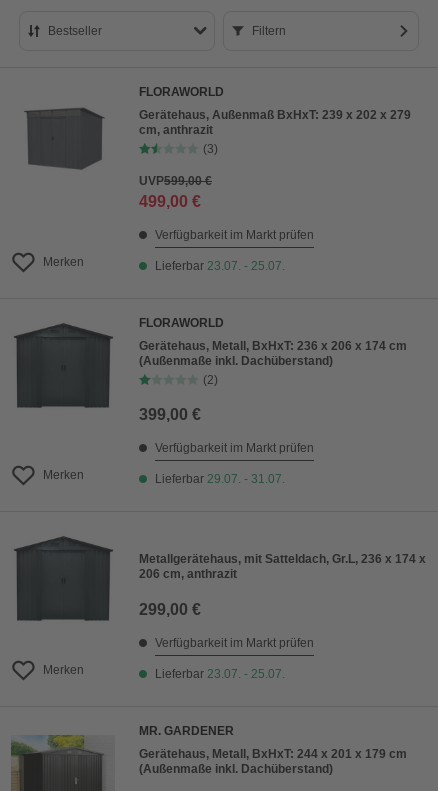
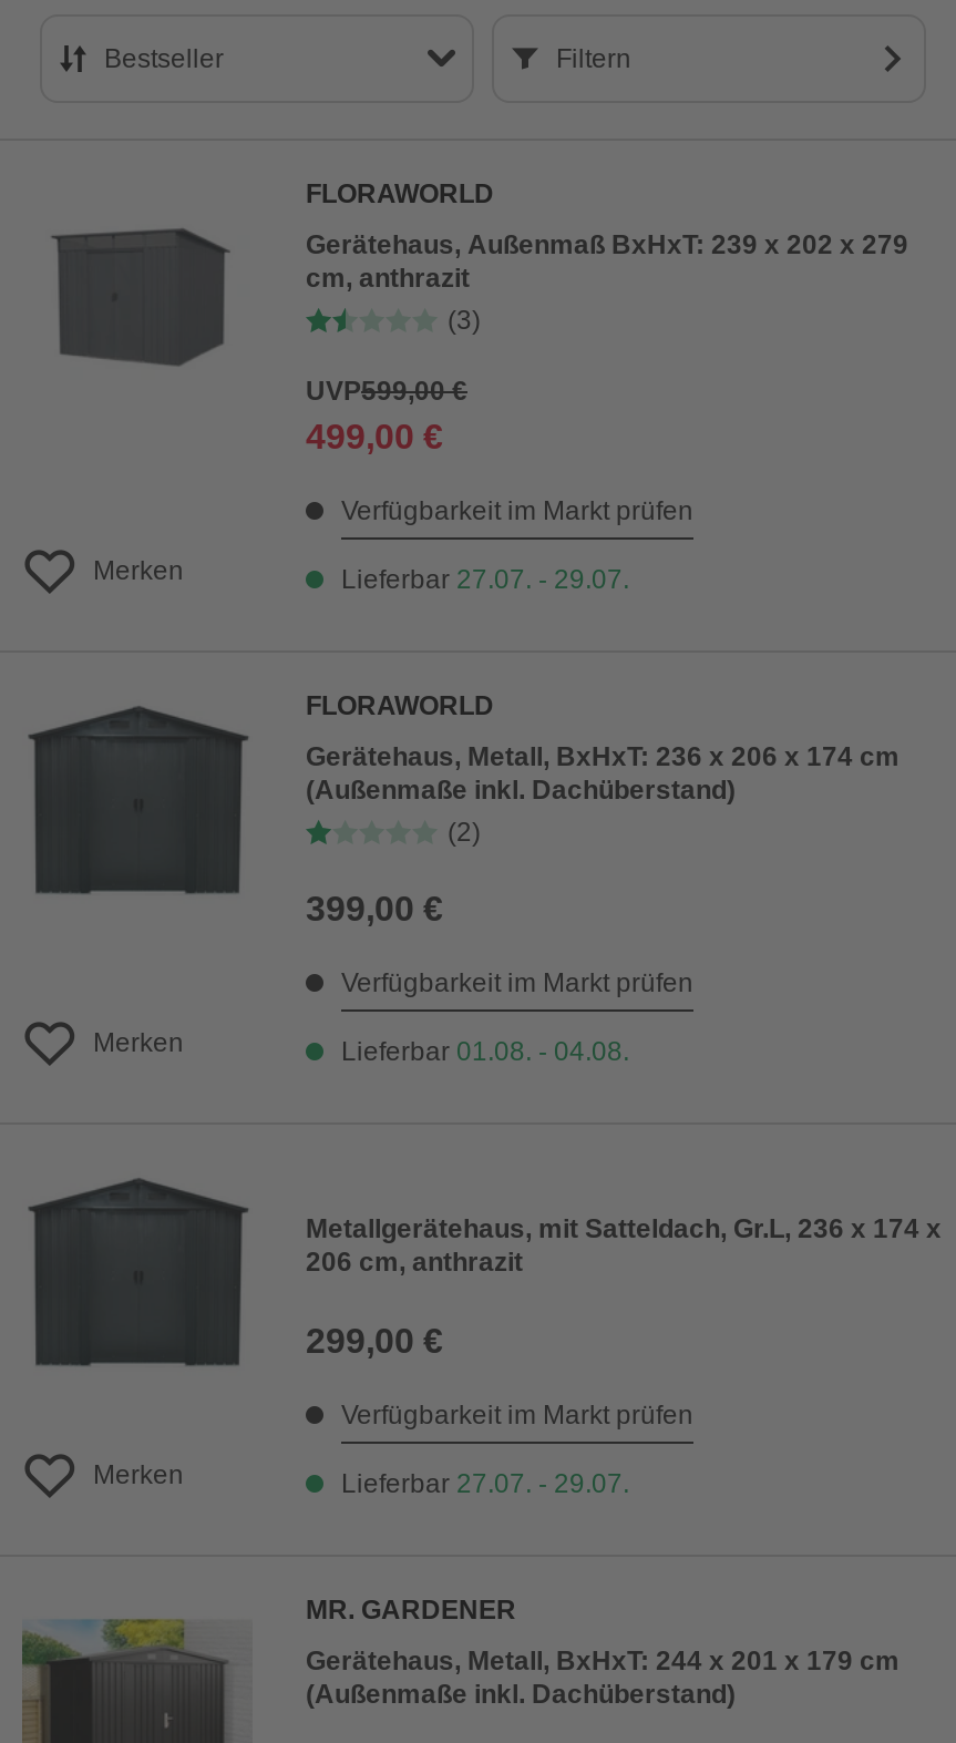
[155,259,285,273] Lieferbar 23.07. - 25.07. -> [341,564,629,595] Lieferbar 27.07. - 29.07.
[155,472,285,486] Lieferbar 29.07. - 31.07. -> [341,1036,629,1067] Lieferbar 01.08. - 04.08.
[155,667,285,681] Lieferbar 23.07. - 25.07. -> [341,1468,629,1499] Lieferbar 27.07. - 29.07.

